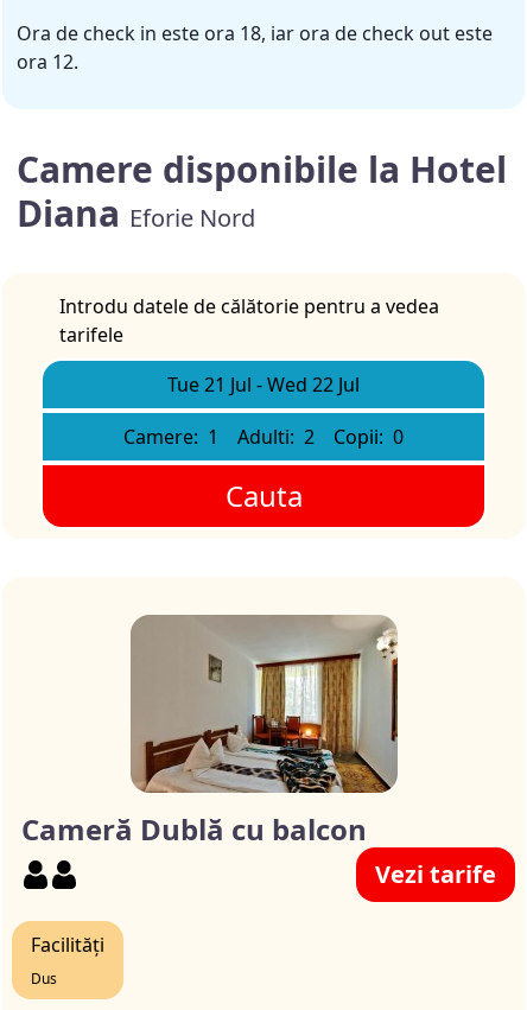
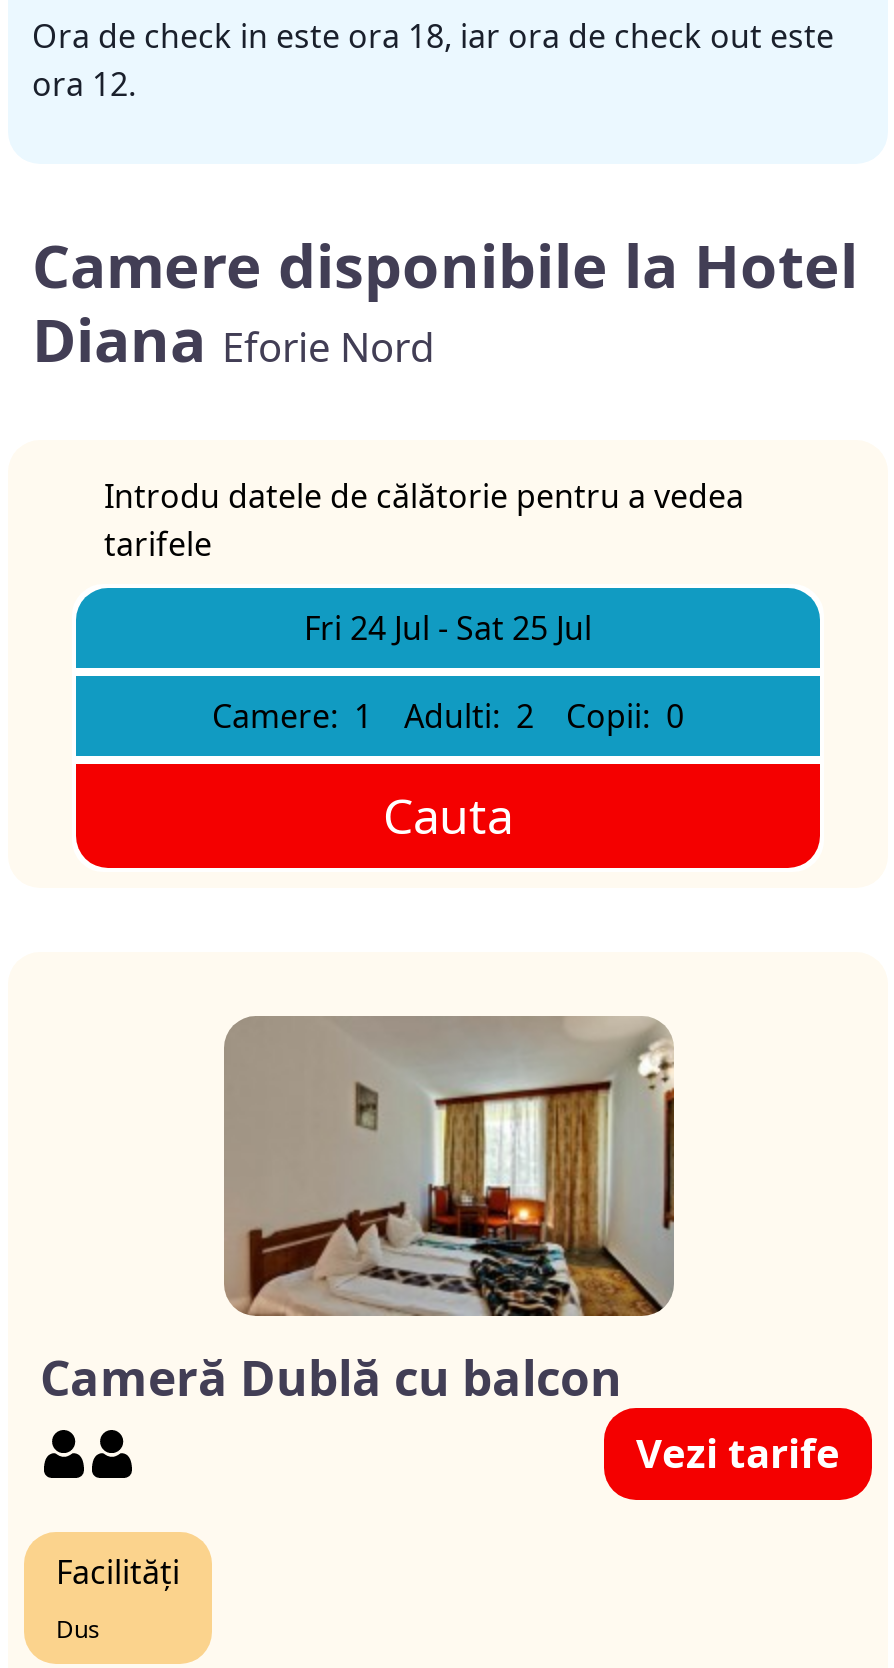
[167,371,360,397] Tue 21 Jul - Wed 22 Jul -> [304,605,592,649] Fri 24 Jul - Sat 25 Jul

